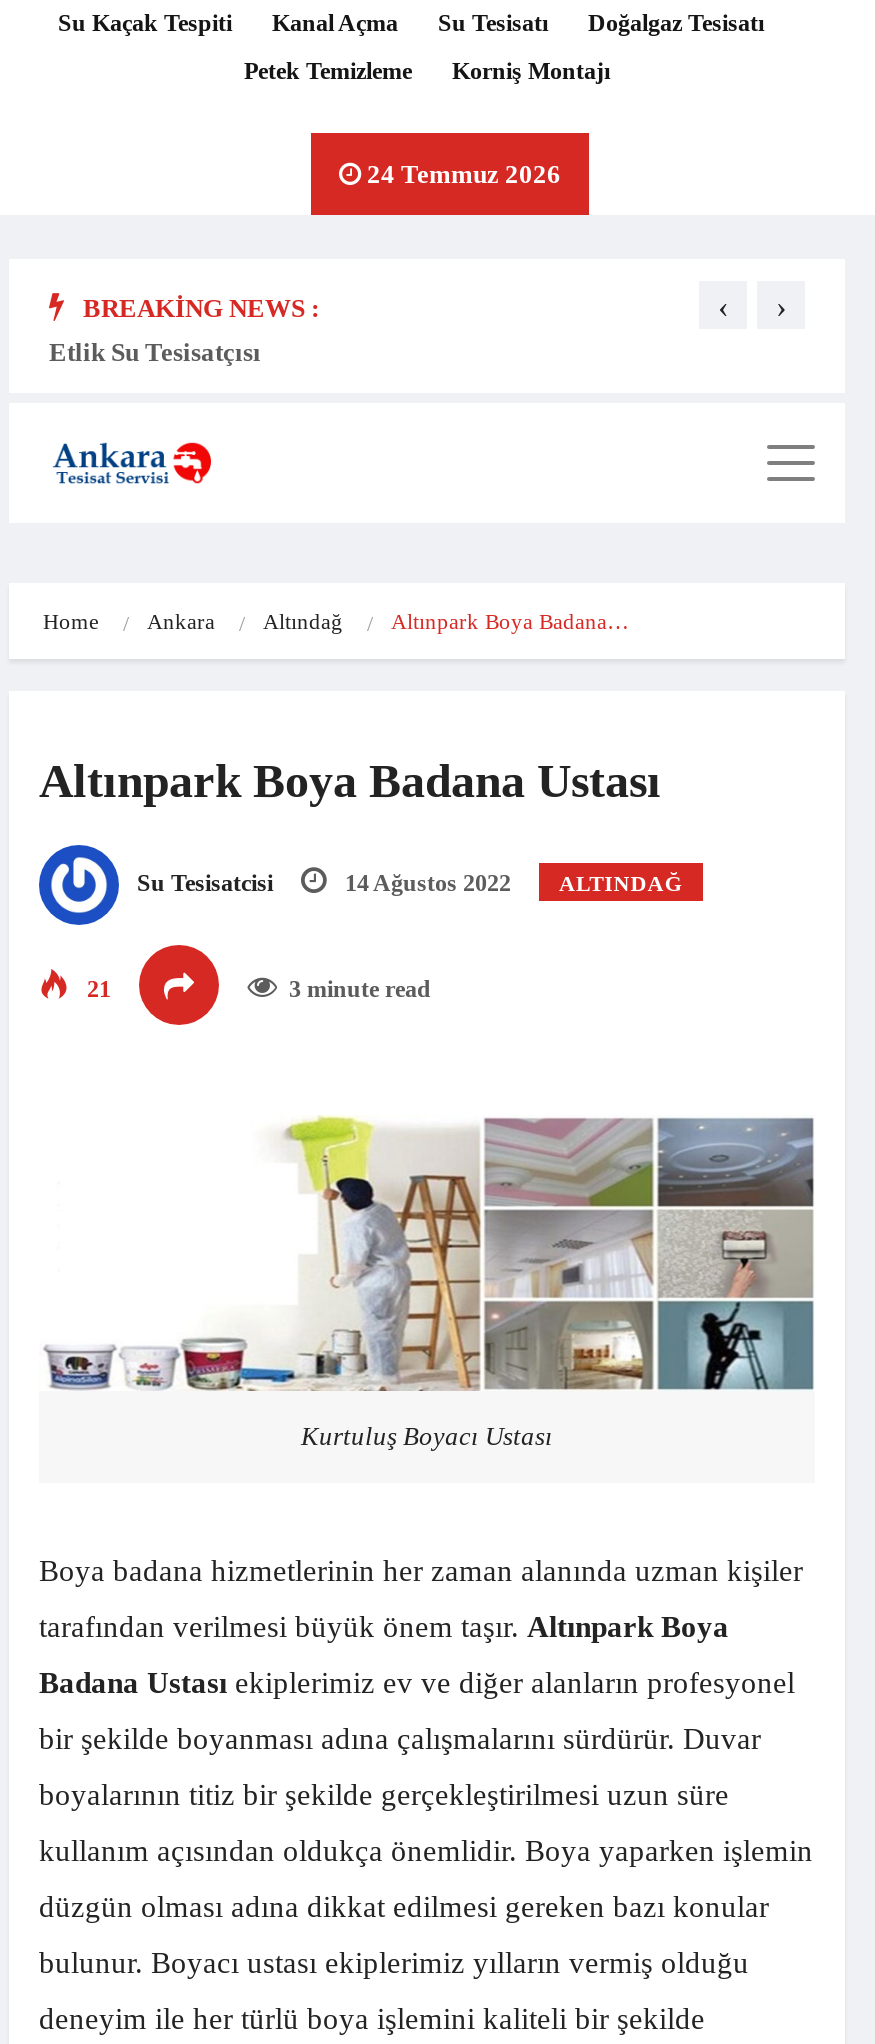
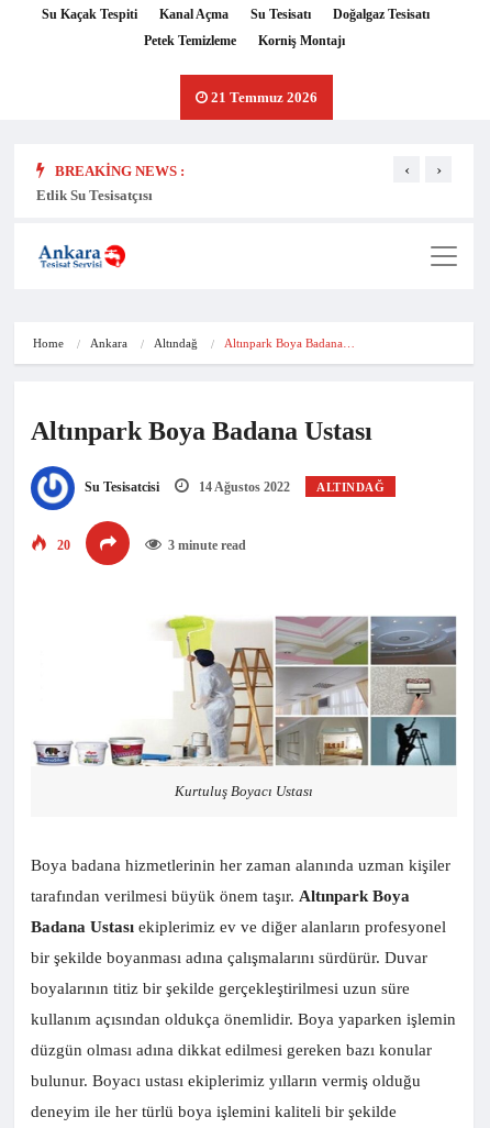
[361,159,561,189] 24 Temmuz 2026 -> [208,89,318,106] 21 Temmuz 2026
[81,975,111,1003] 21 -> [54,538,70,553] 20

